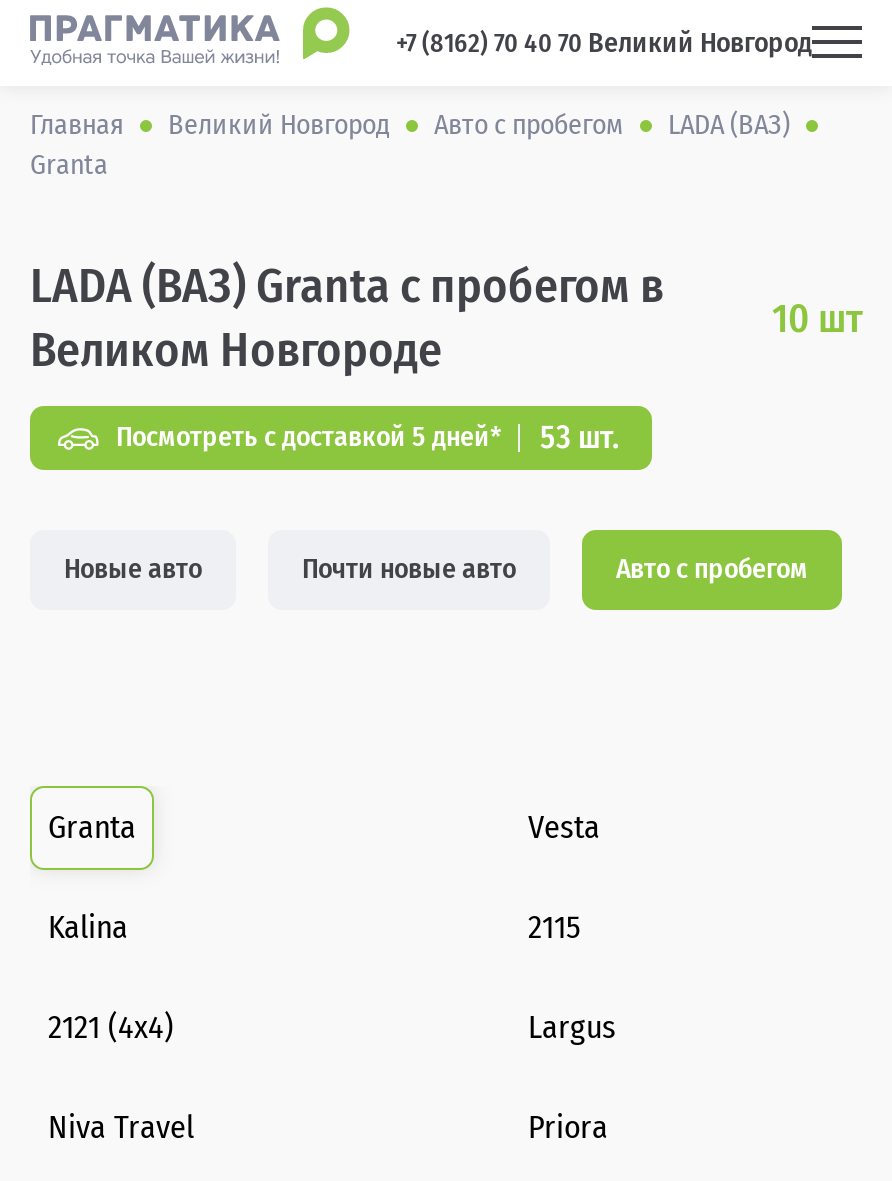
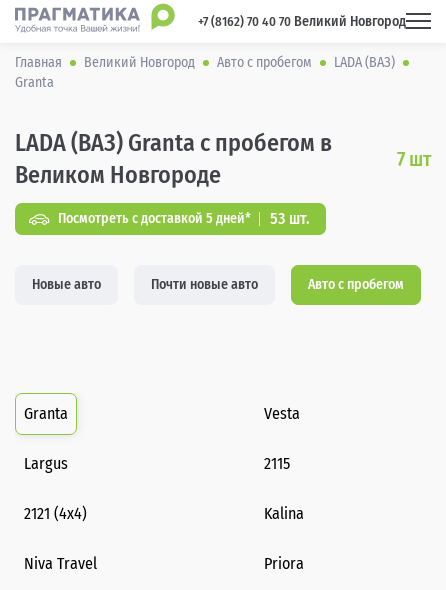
[772,294,862,342] 10 шт -> [397,147,431,171] 7 шт
moved [48,908,128,946] -> [264,504,304,523]: Kalina
moved [528,1008,616,1046] -> [24,454,68,473]: Largus

